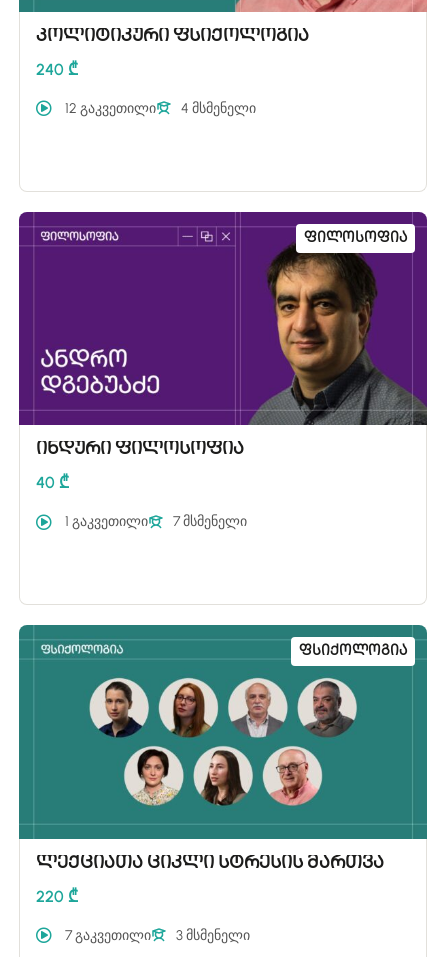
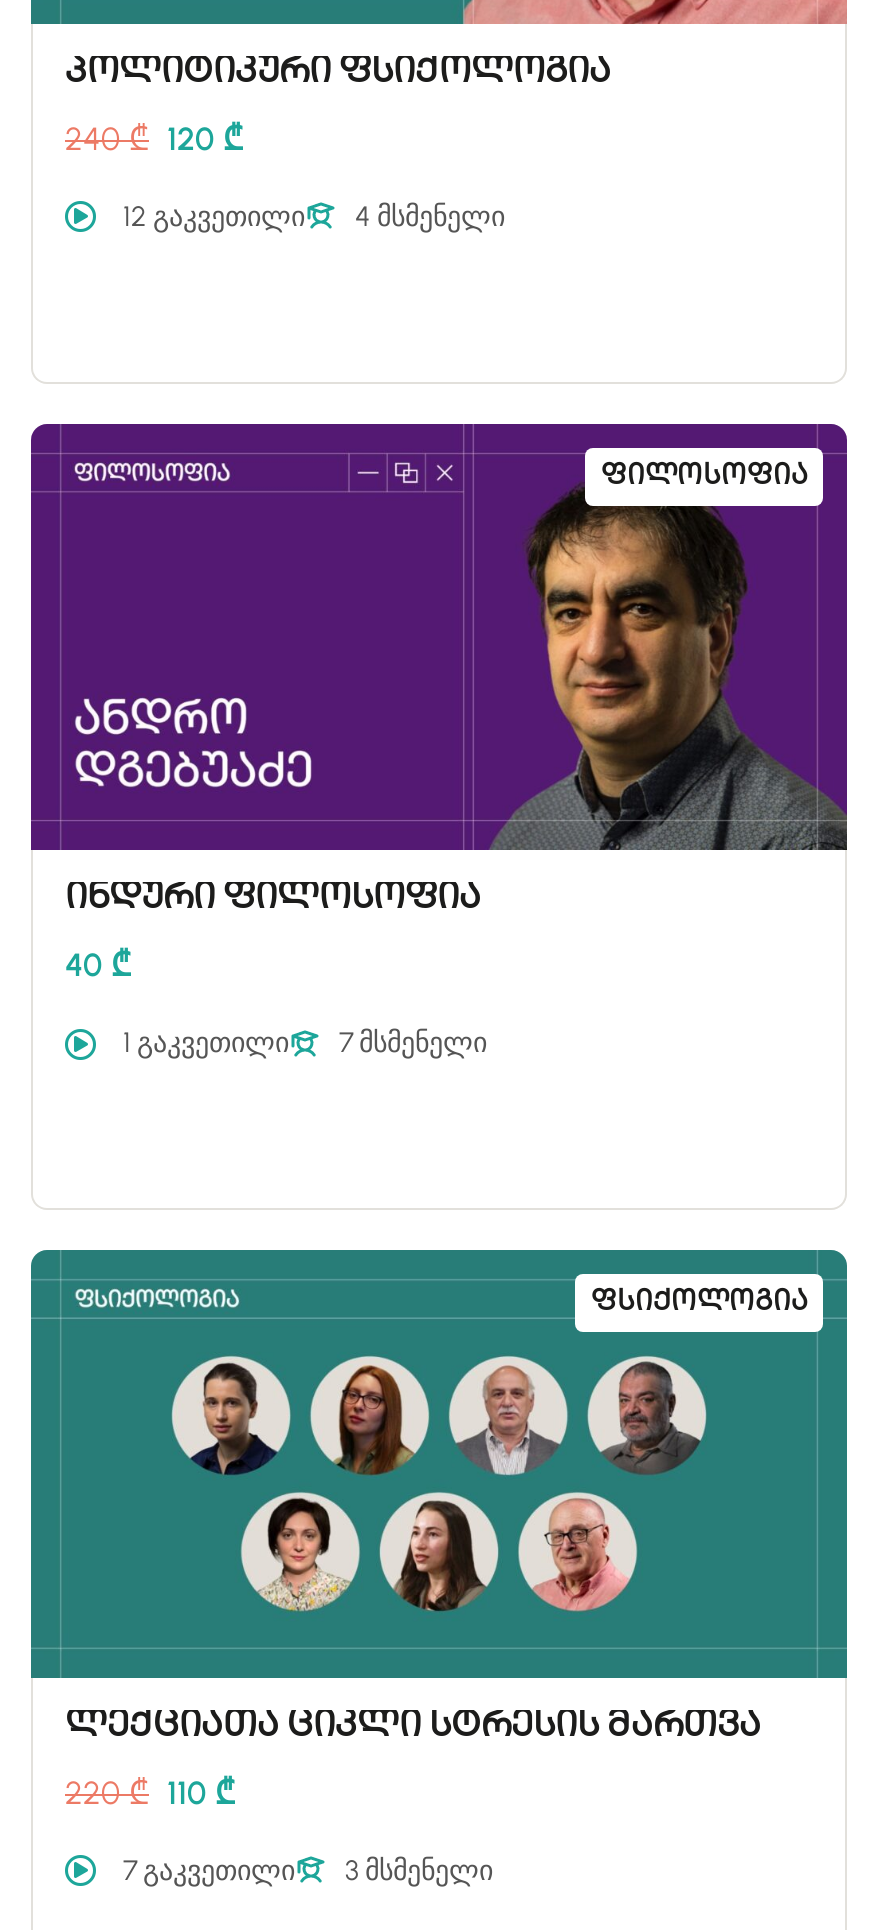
[36,60,78,79] 240 ₾ -> [65,119,243,157] 240 ₾ 120 ₾
[36,887,78,906] 220 ₾ -> [65,1773,235,1811] 220 ₾ 110 ₾

